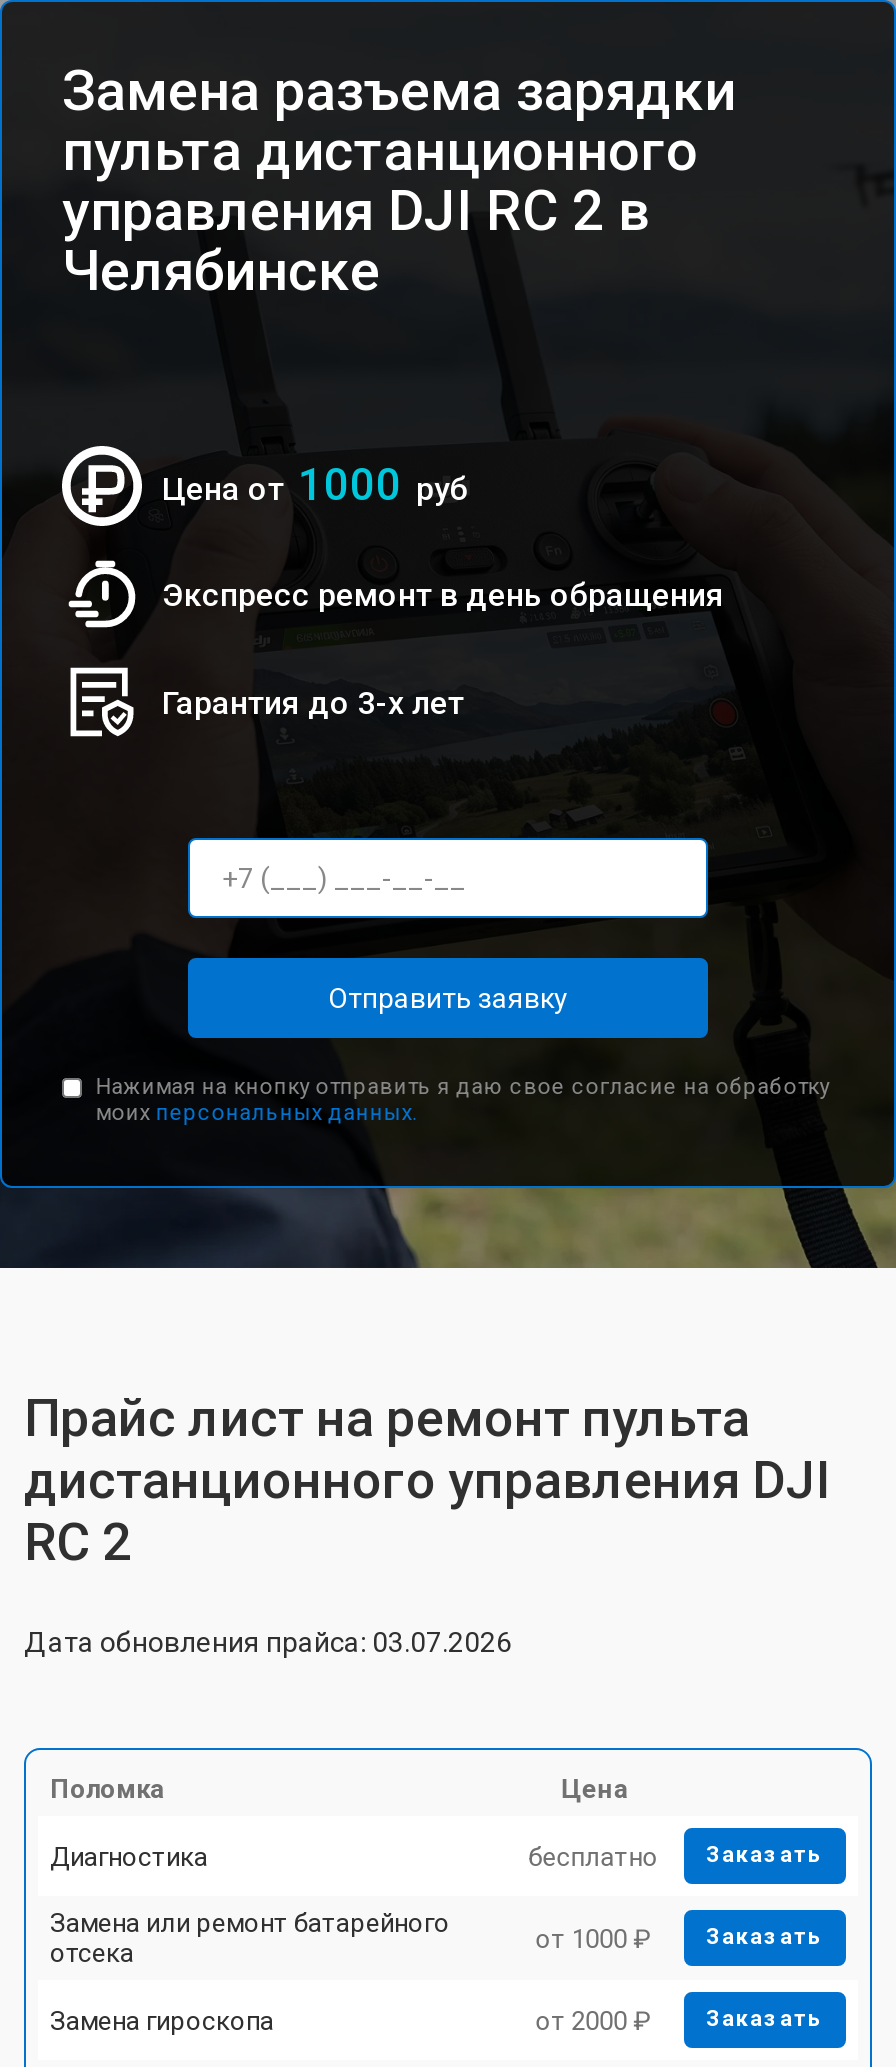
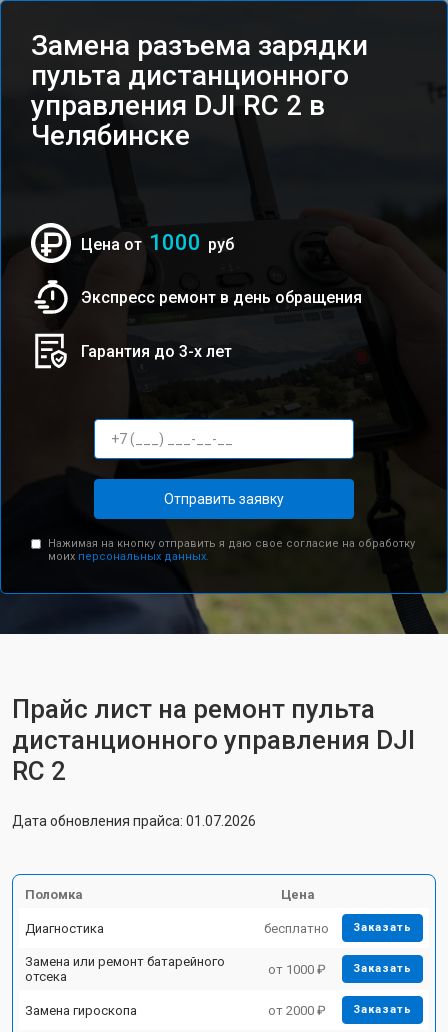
[24,1626,512,1658] Дата обновления прайса: 03.07.2026 -> [12,813,256,829] Дата обновления прайса: 01.07.2026

